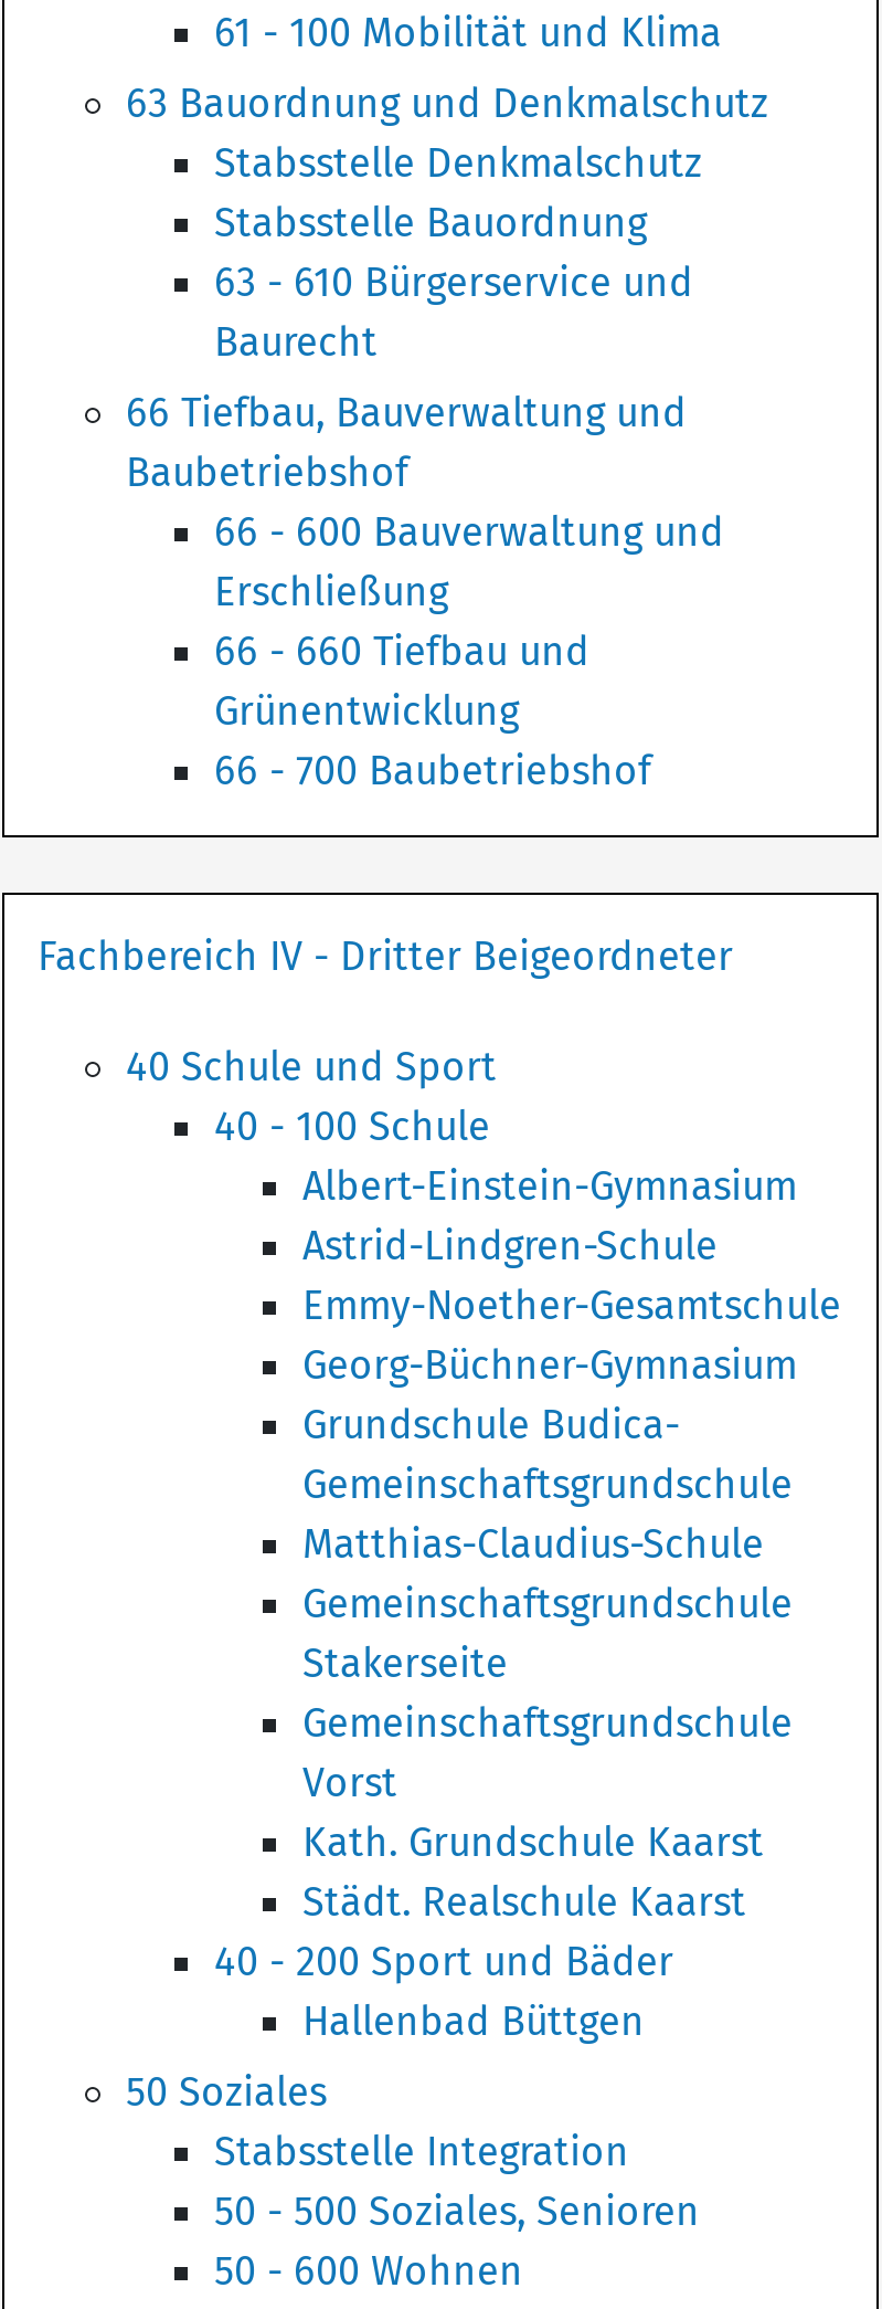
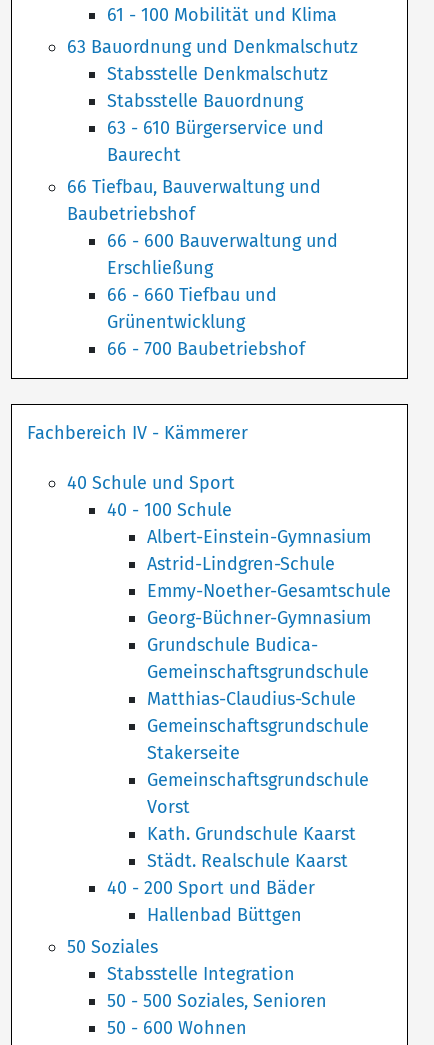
[38,931,733,980] Fachbereich IV - Dritter Beigeordneter -> [27,421,248,443] Fachbereich IV - Kämmerer

